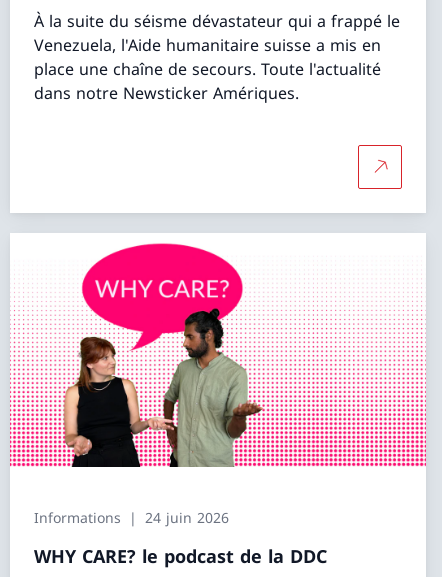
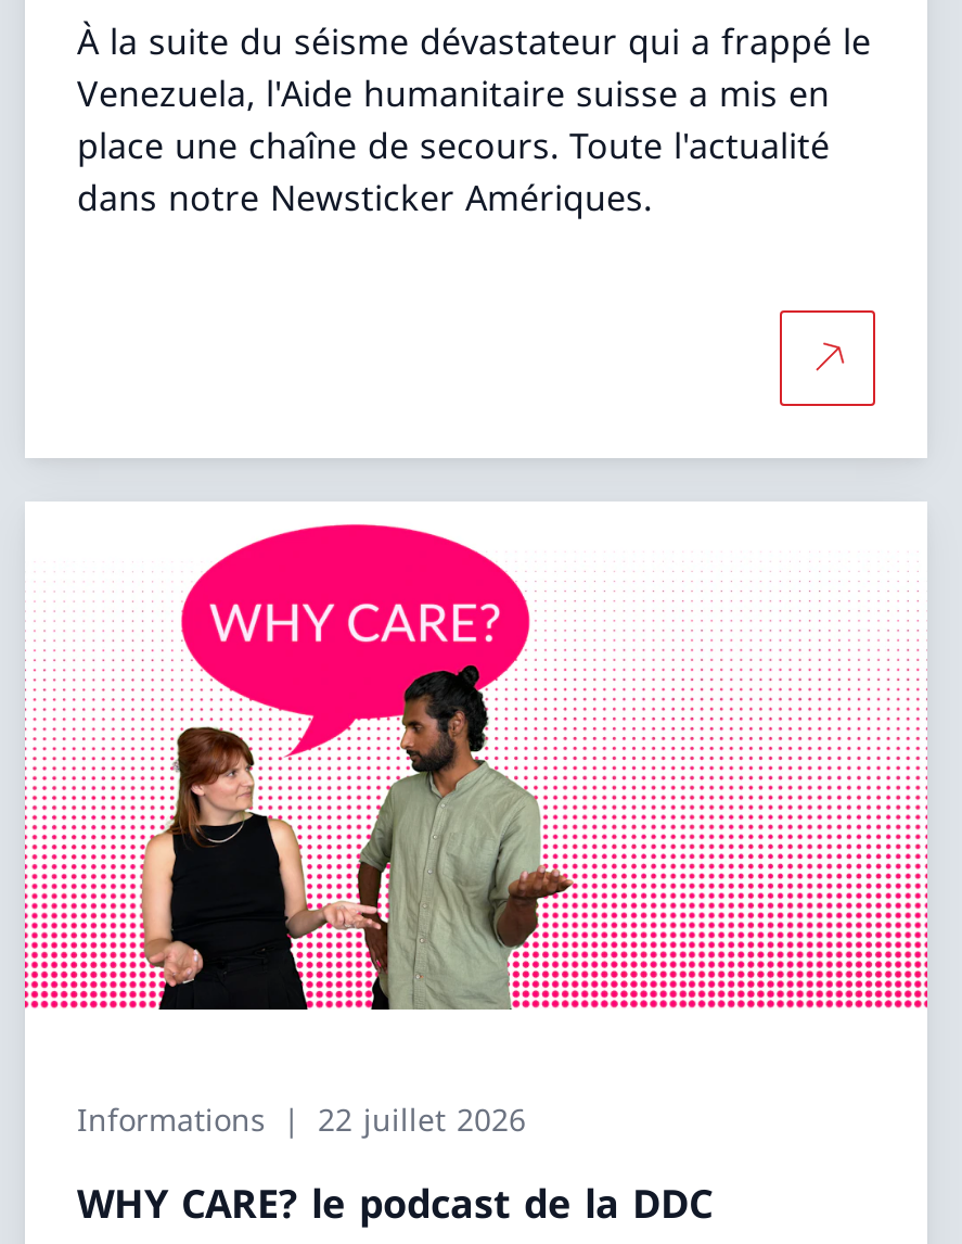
[34,508,229,527] Informations 24 juin 2026 -> [77,1098,526,1139] Informations 22 juillet 2026

